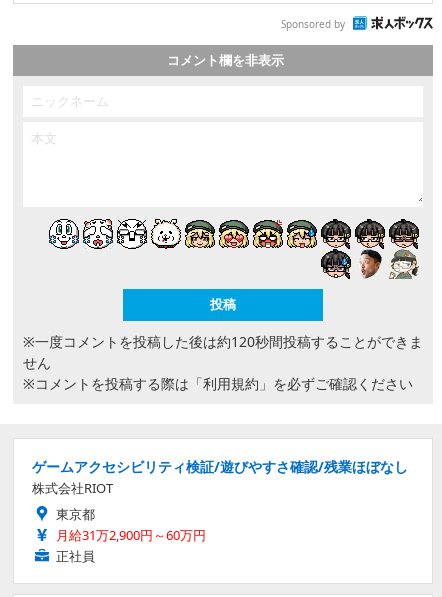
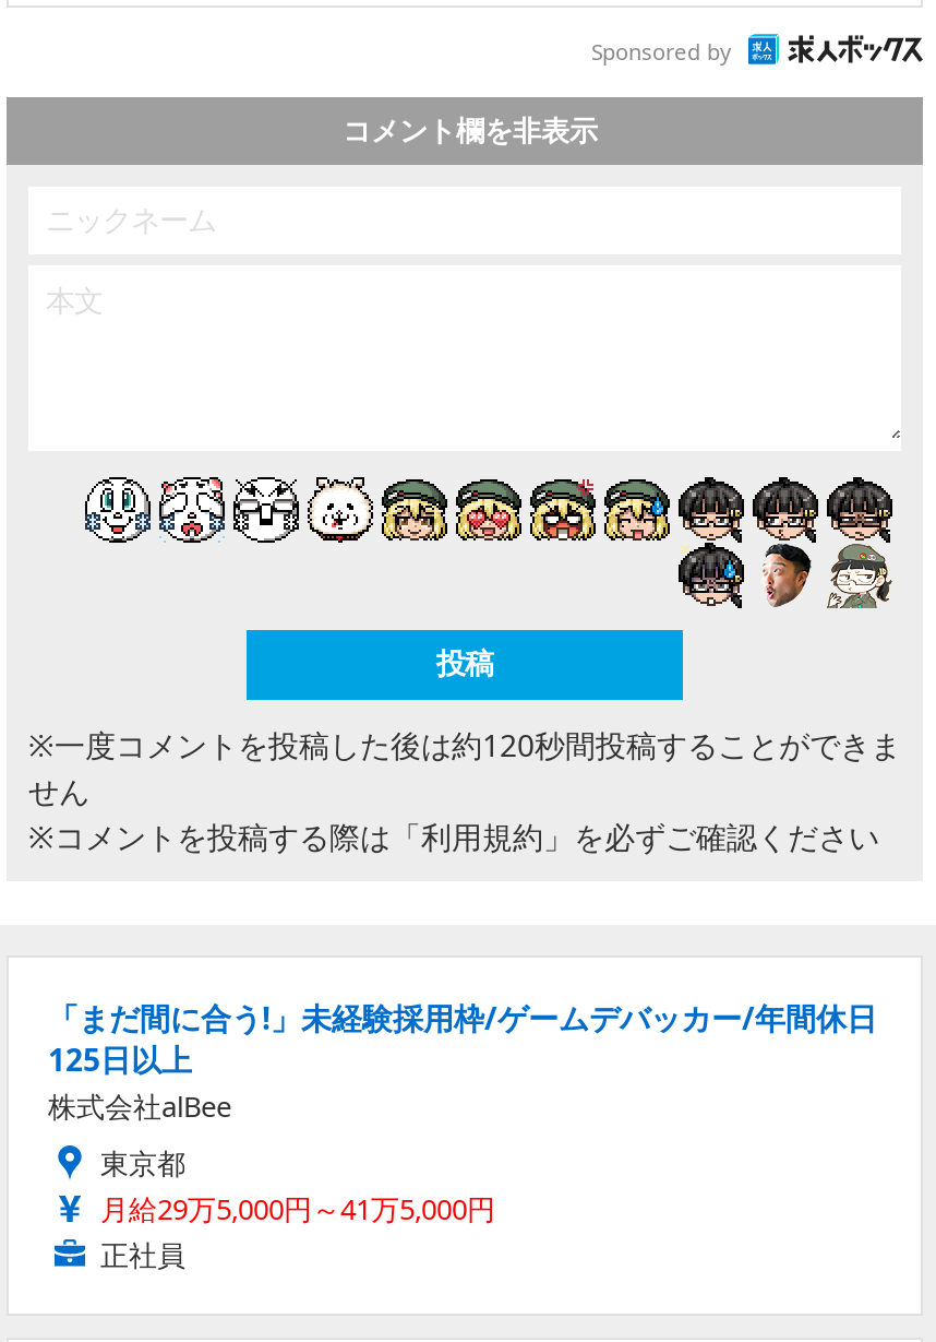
[32,457,408,497] ゲームアクセシビリティ検証/遊びやすさ確認/残業ほぼなし | 株式会社RIOT -> [48,998,877,1127] 「まだ間に合う!」未経験採用枠/ゲームデバッカー/年間休日 | 125日以上 | 株式会社alBee
[56,526,206,544] 月給31万2,900円～60万円 -> [100,1190,495,1229] 月給29万5,000円～41万5,000円

